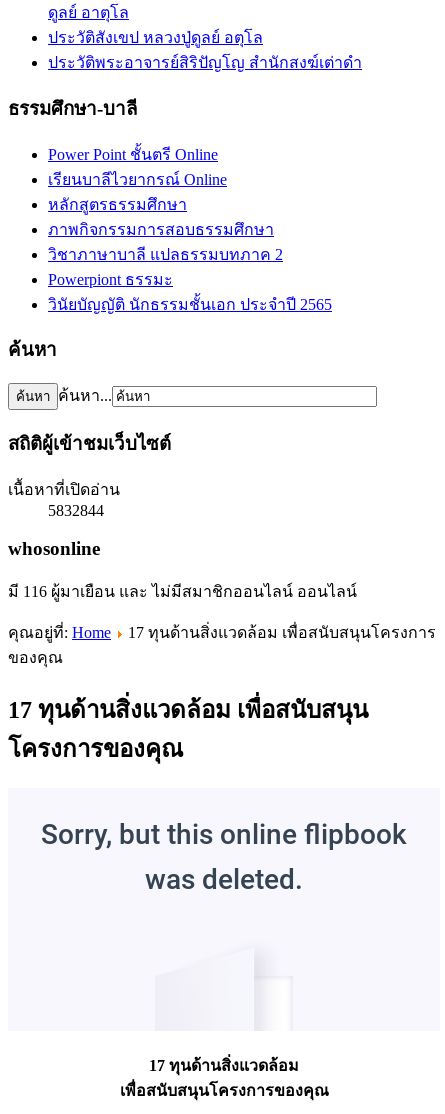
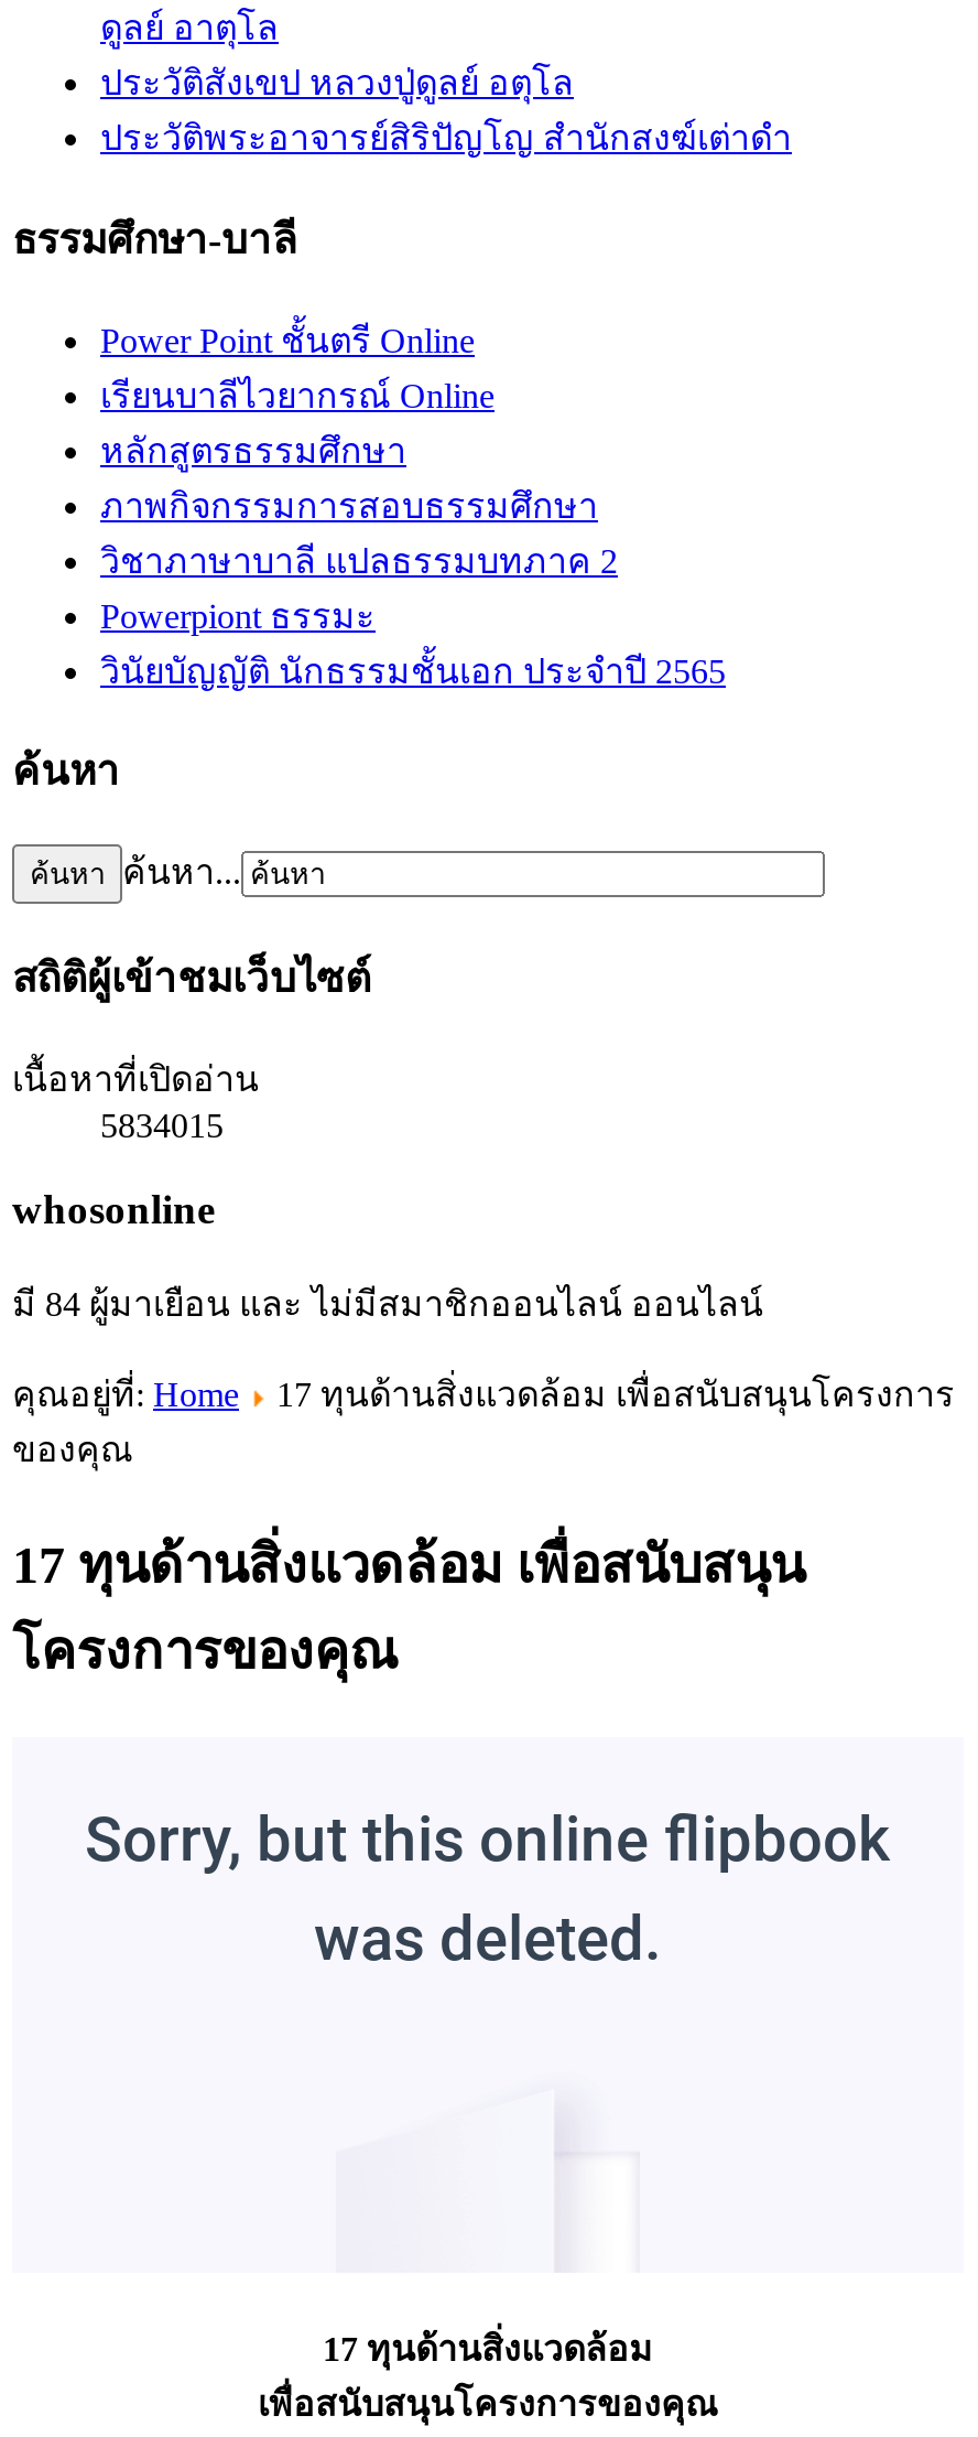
[48,501,104,518] 5832844 -> [100,1106,224,1143] 5834015
[8,583,357,600] มี 116 ผู้มาเยือน และ ไม่มีสมาชิกออนไลน์ ออนไลน์ -> [12,1285,763,1322] มี 84 ผู้มาเยือน และ ไม่มีสมาชิกออนไลน์ ออนไลน์

